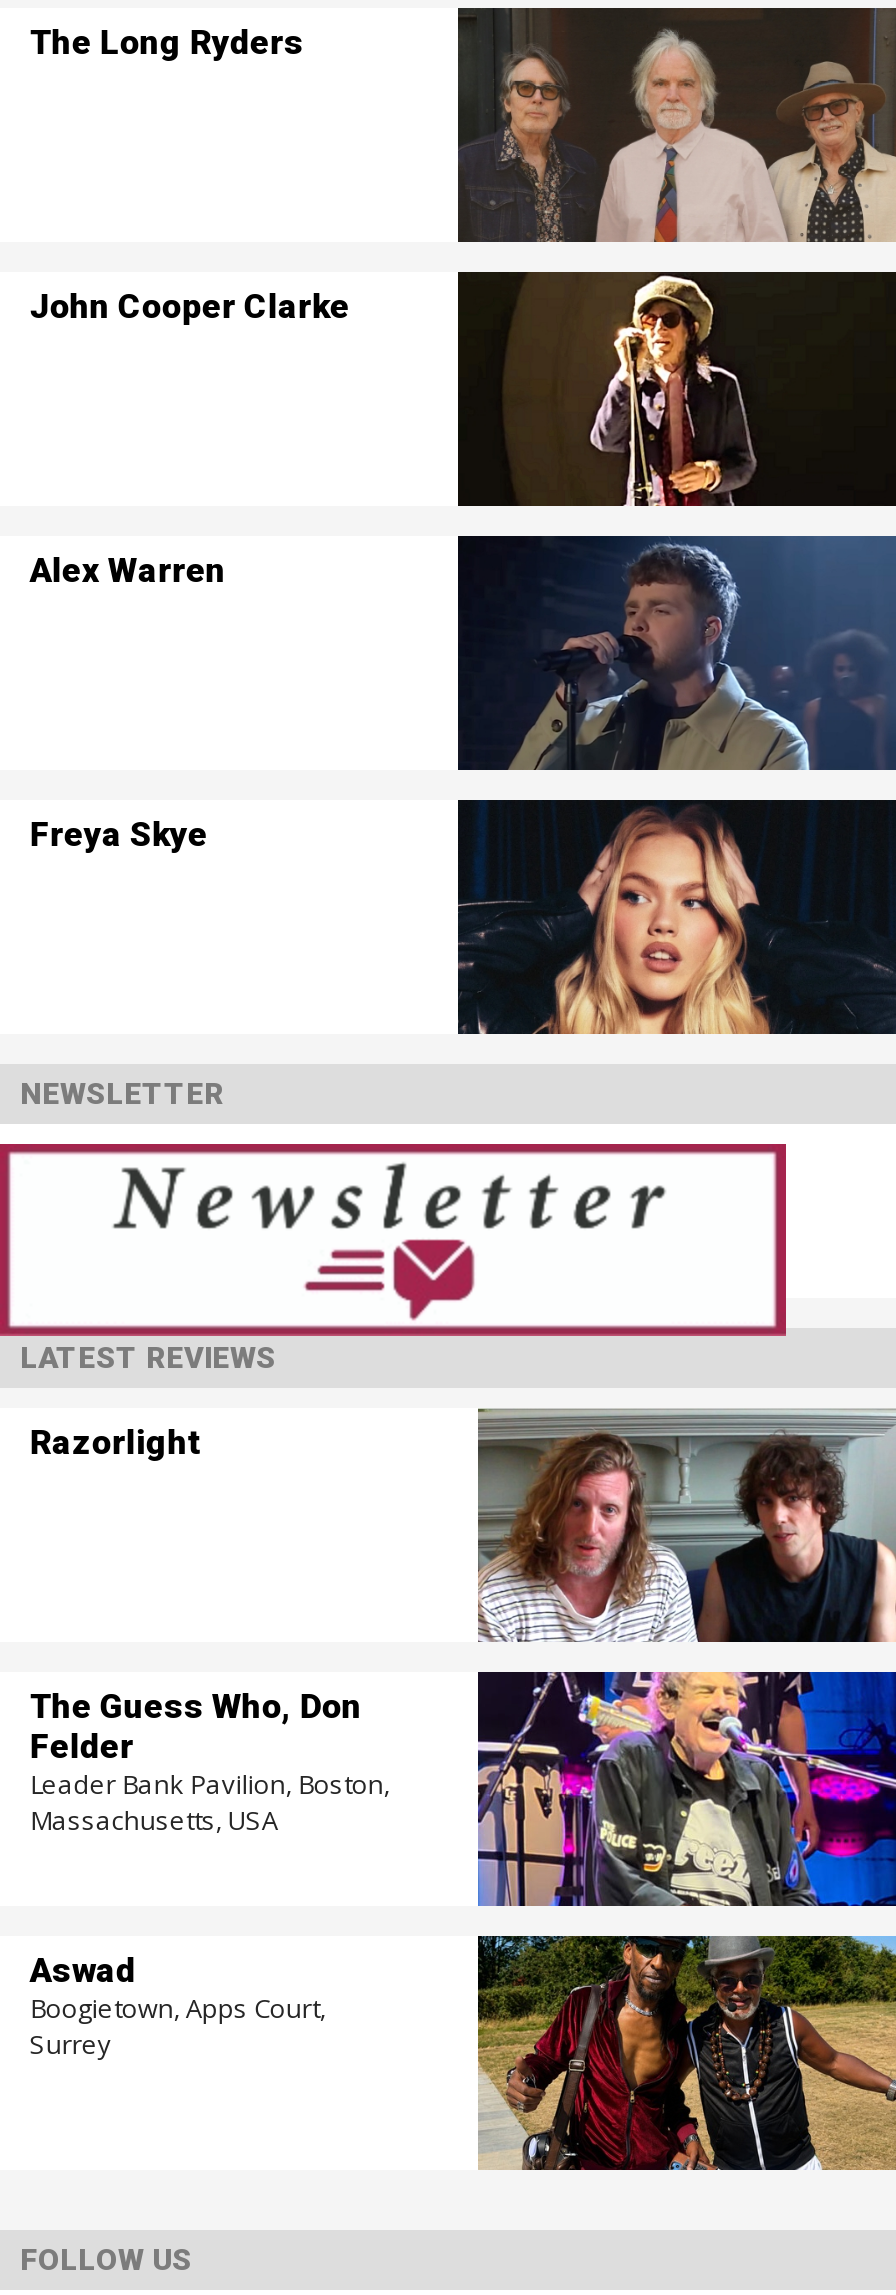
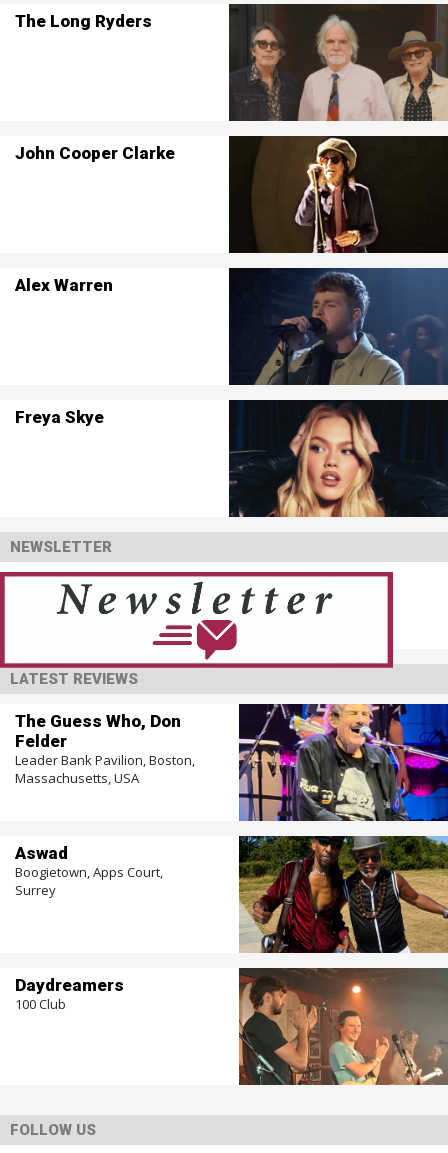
[478,1408,890,1644] [image] -> none
[30,1421,202,1461] Razorlight -> none
moved [30,1685,390,2061] -> [15,711,195,899]: The Guess Who, Don | Felder | Leader Bank Pavilion, Boston, | Massachusetts, USA | Aswad | Boogietown, Apps Court, | Surrey
none -> [15,975,124,1013] Daydreamers | 100 Club
none -> [238,967,445,1086] [image]

